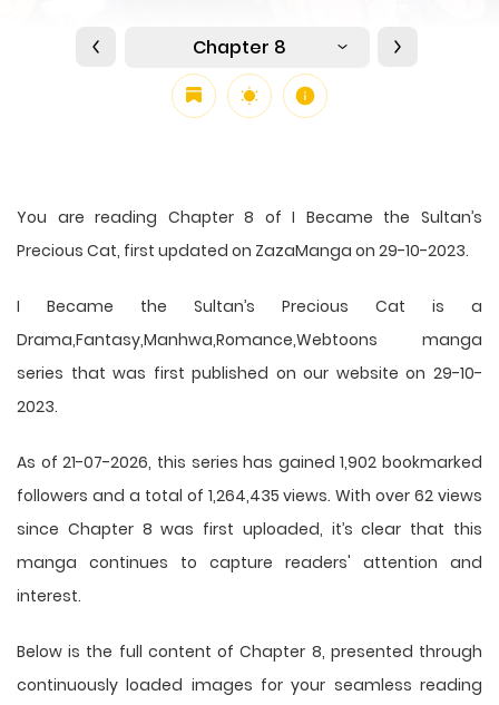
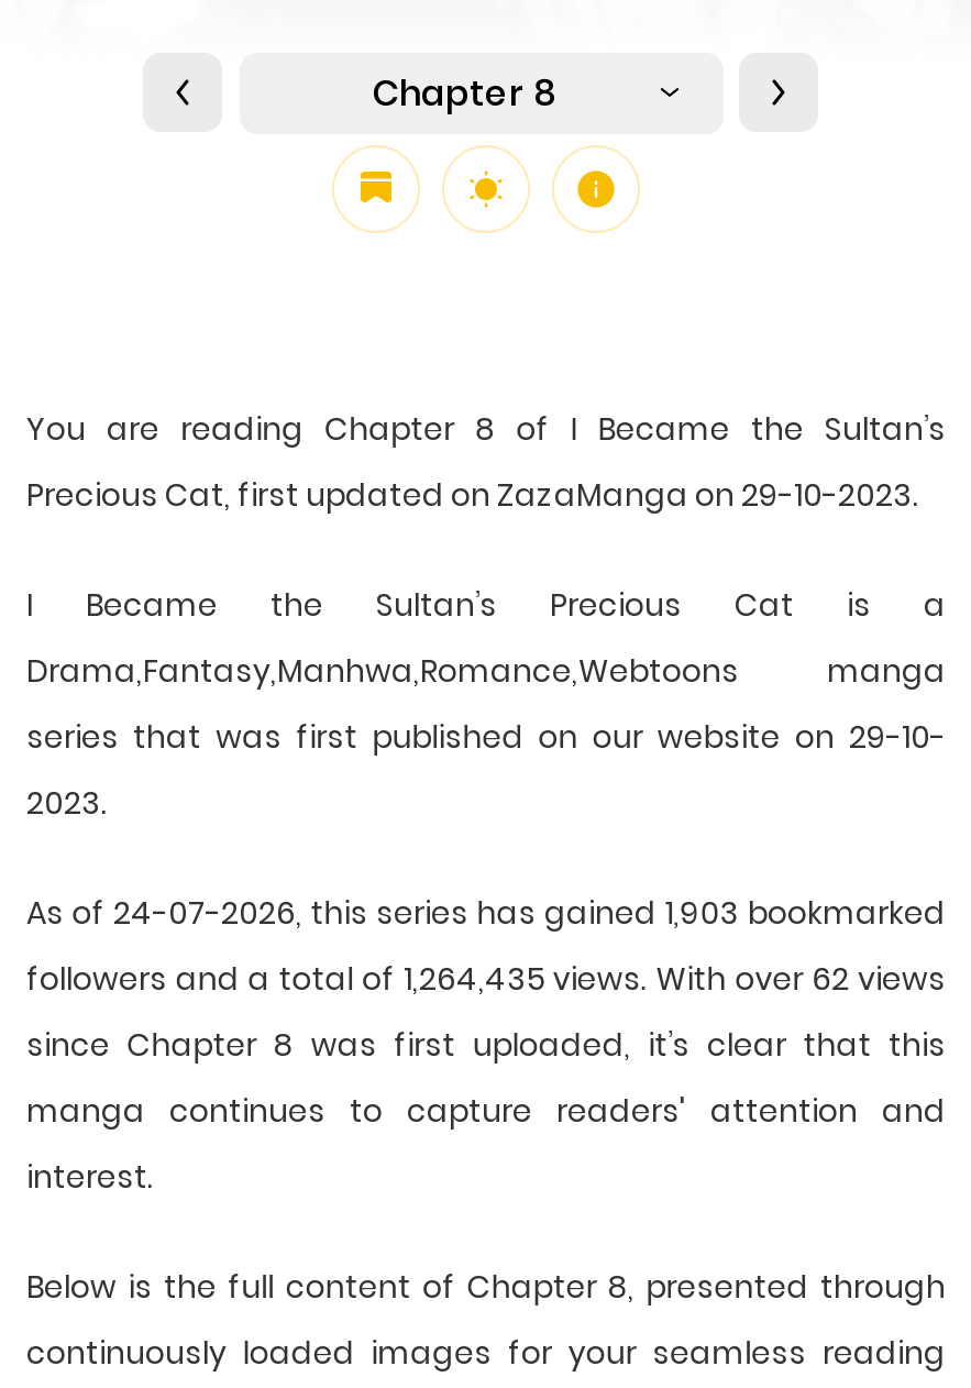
[17,451,482,473] As of 21-07-2026, this series has gained 1,902 bookmarked -> [26,890,946,934] As of 24-07-2026, this series has gained 1,903 bookmarked

